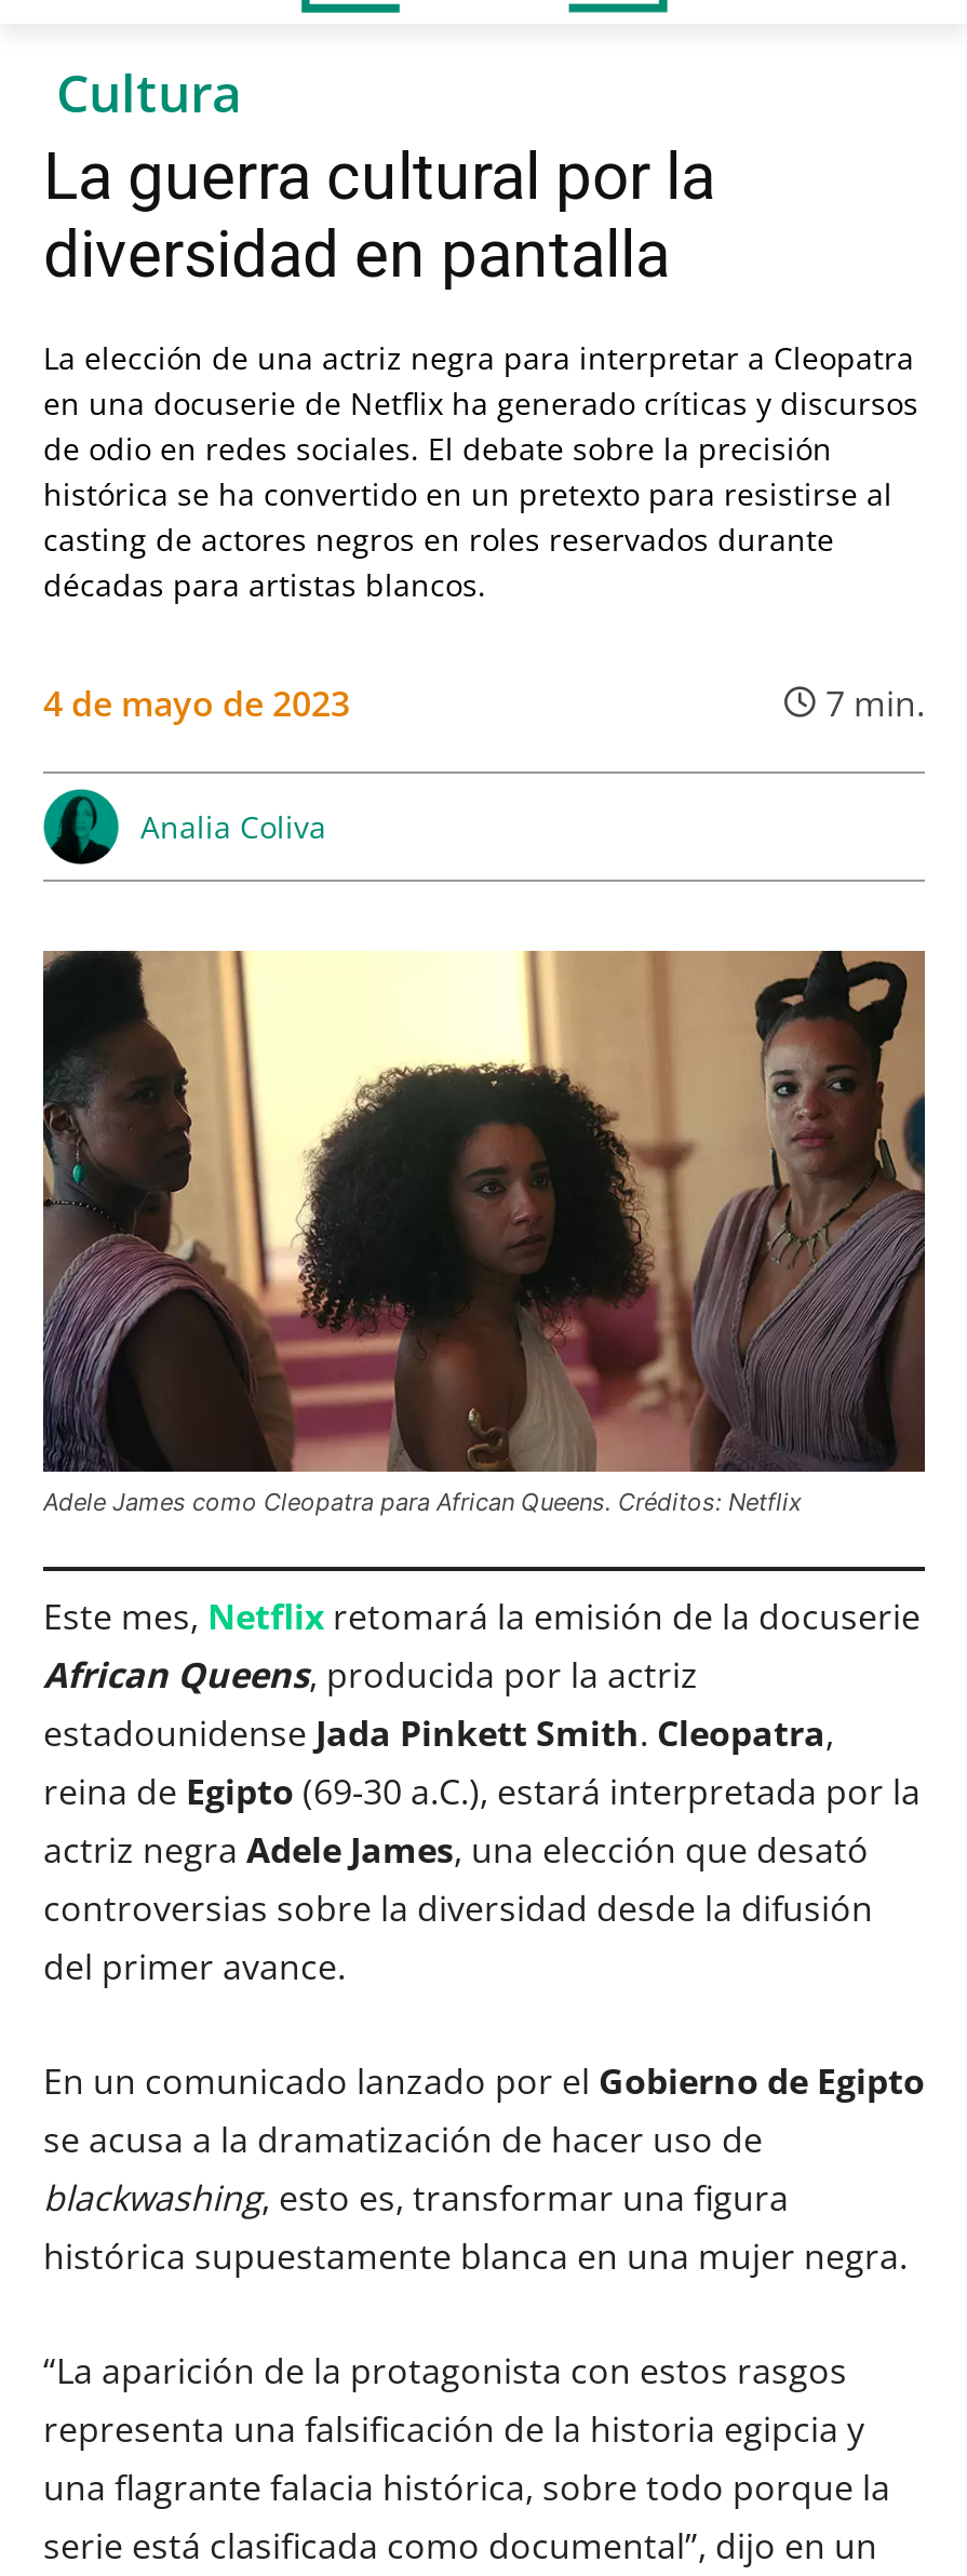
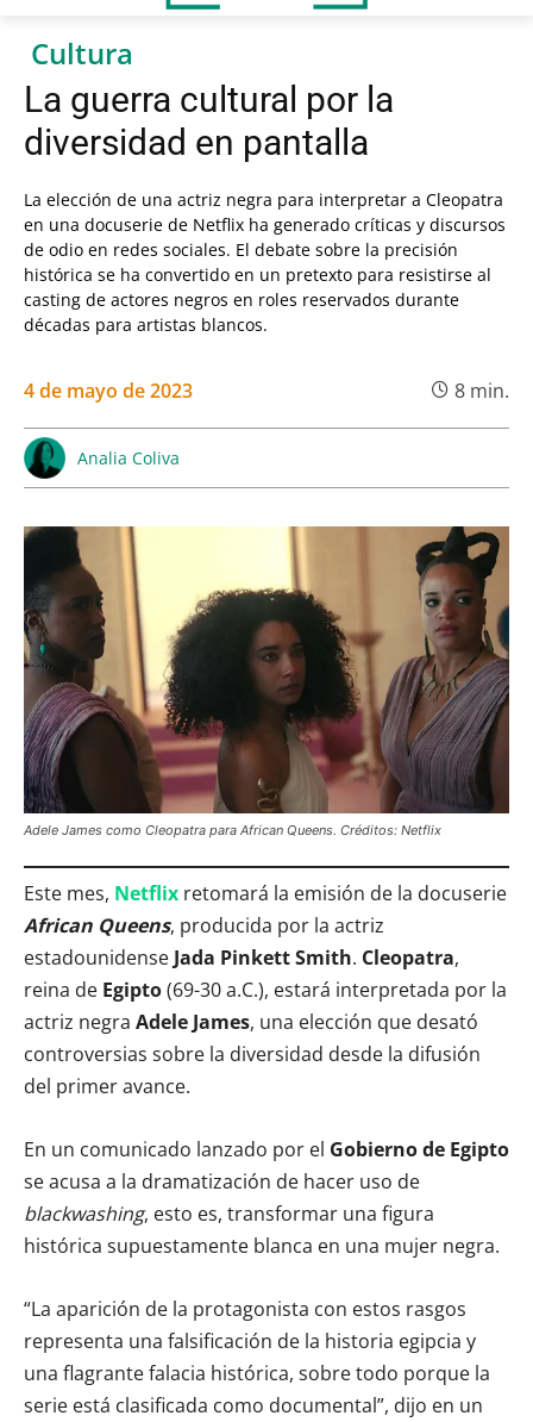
[825,681,925,728] 7 min. -> [454,378,509,404] 8 min.

